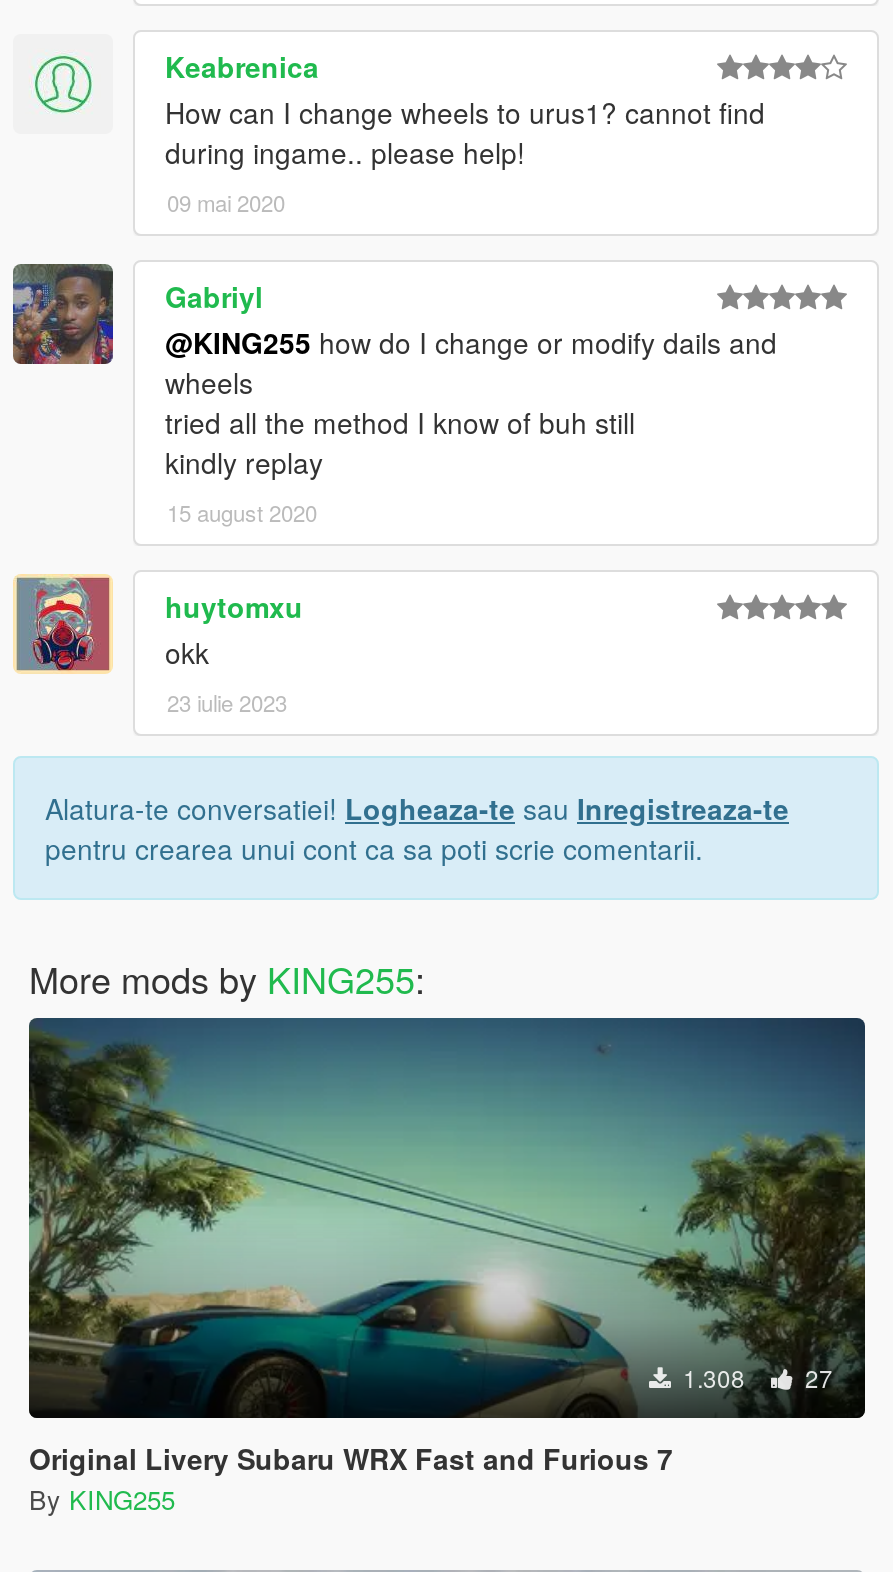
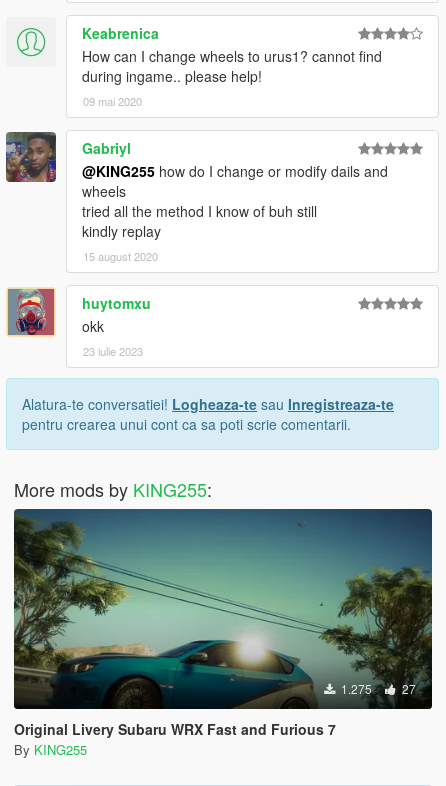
[677,1359,833,1393] 1.308 27 -> [338,680,416,697] 1.275 27

